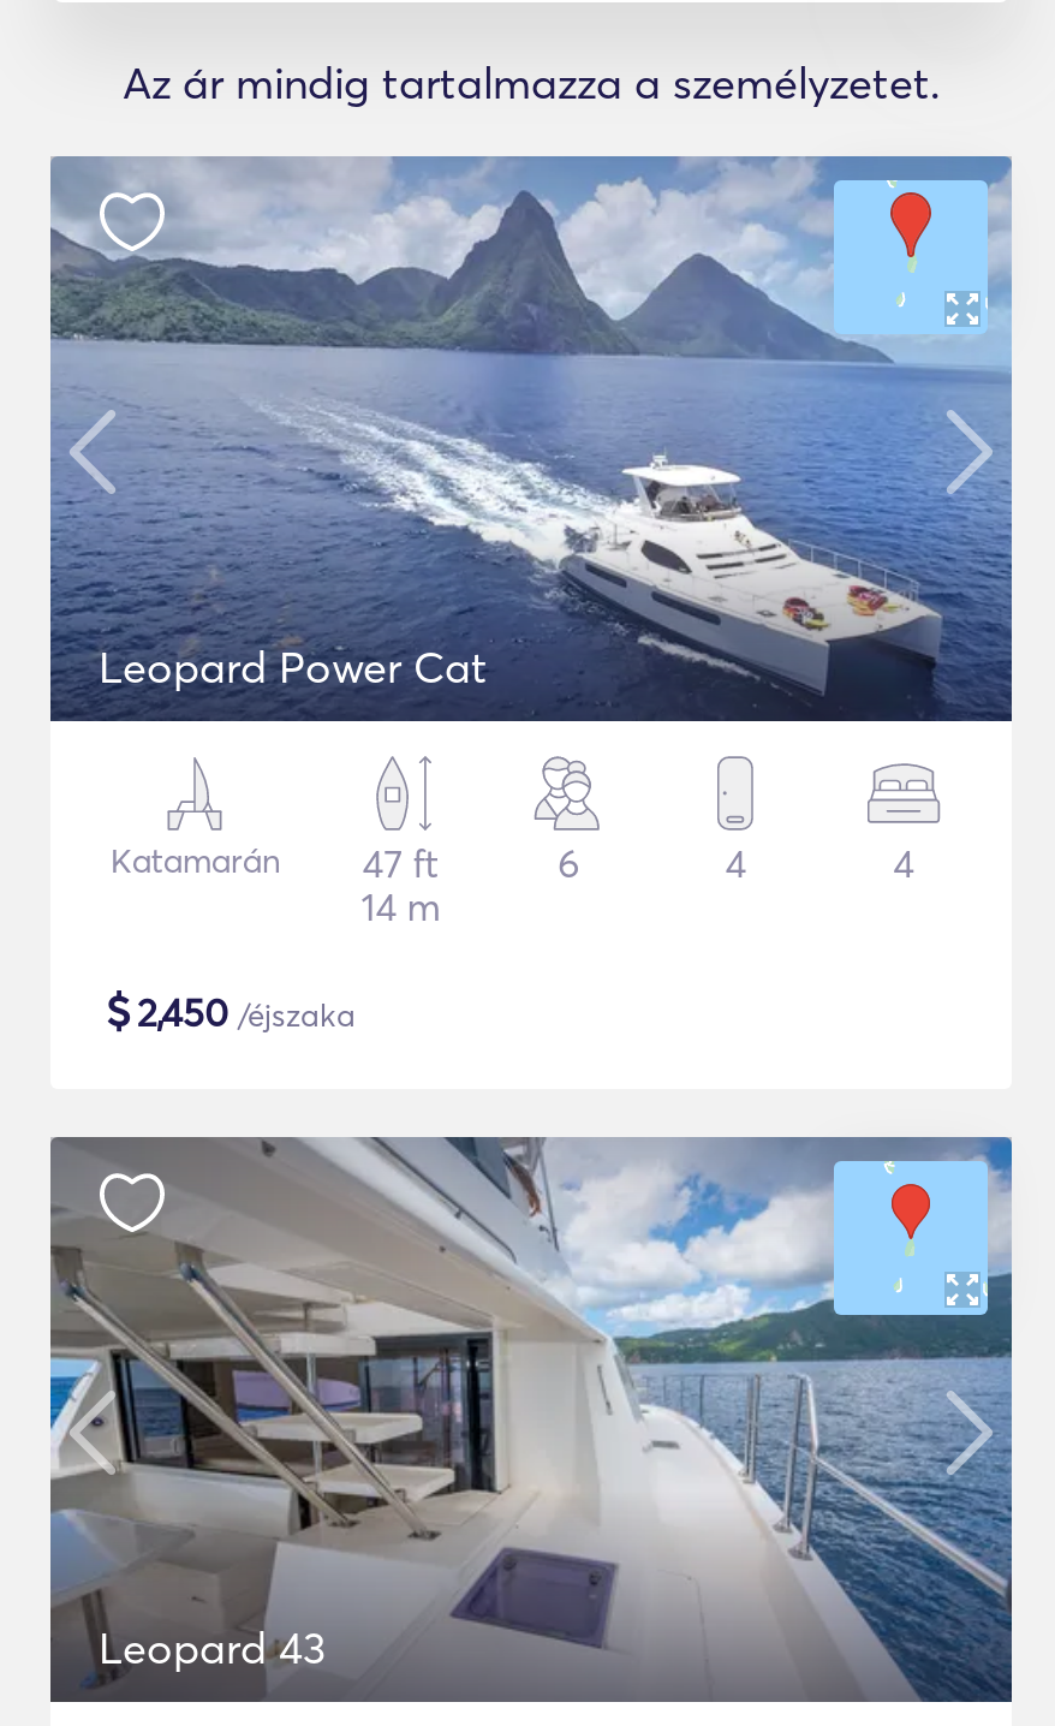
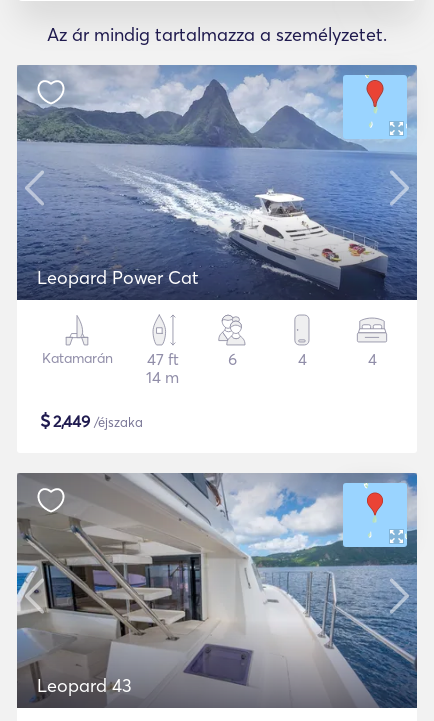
[106,983,356,1038] $2,450 /éjszaka -> [40,409,143,432] $2,449 /éjszaka

